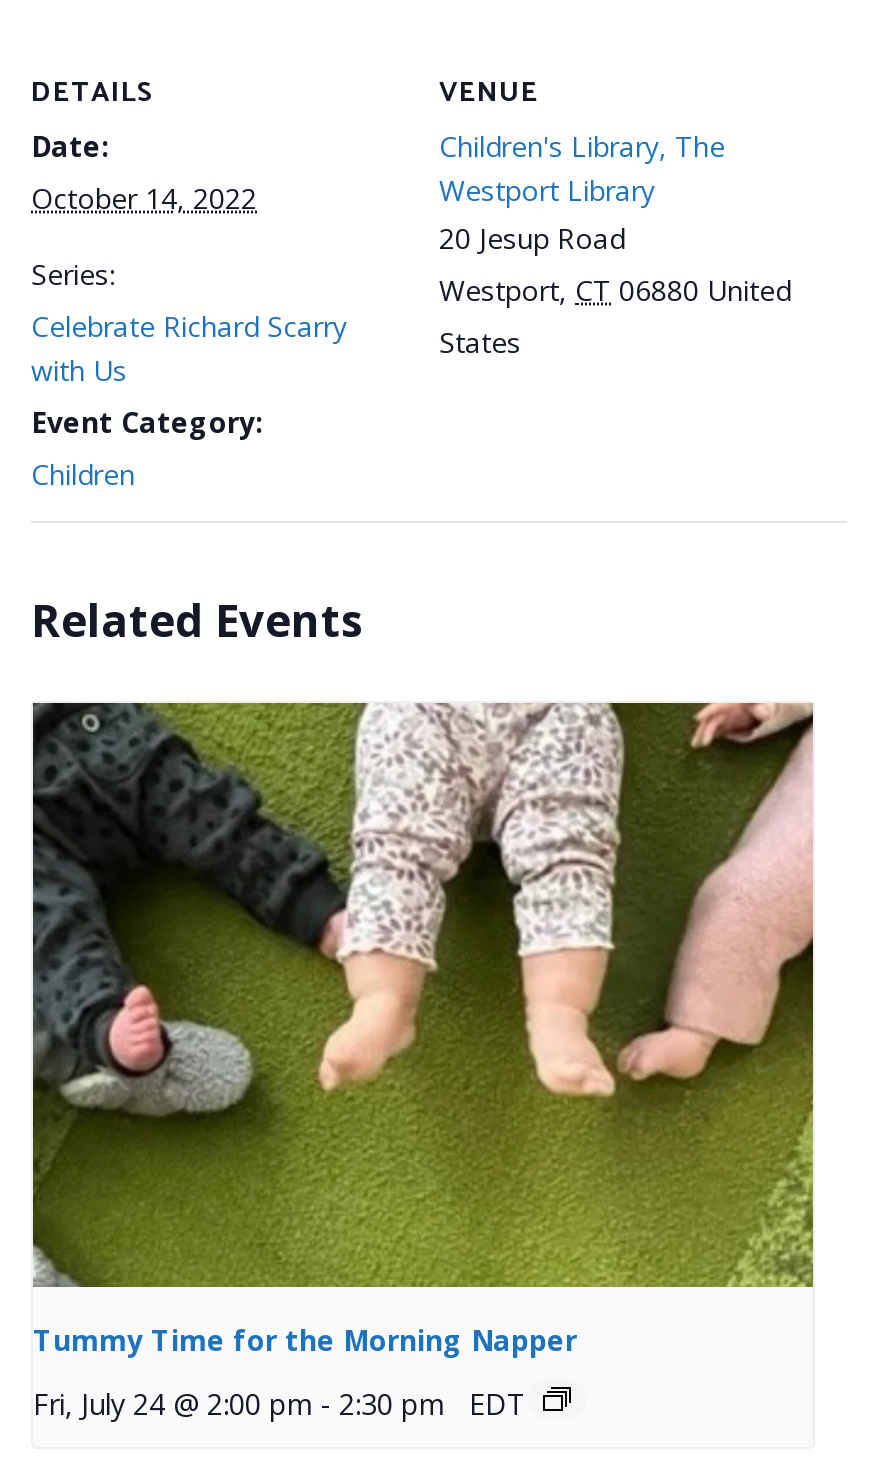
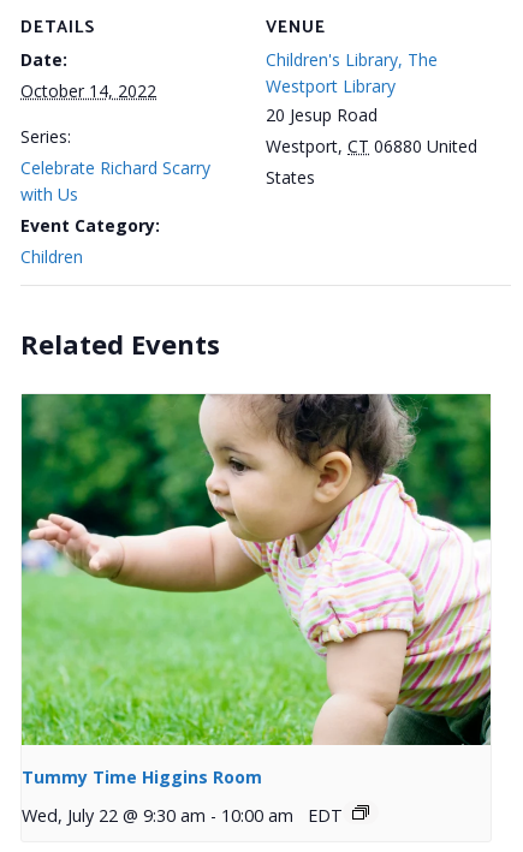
[31,701,815,1359] [image] | Tummy Time for the Morning Napper -> [20,393,492,788] [image] | Tummy Time Higgins Room
[33,1385,527,1423] Fri, July 24 @ 2:00 pm - 2:30 pm EDT -> [22,804,343,827] Wed, July 22 @ 9:30 am - 10:00 am EDT

